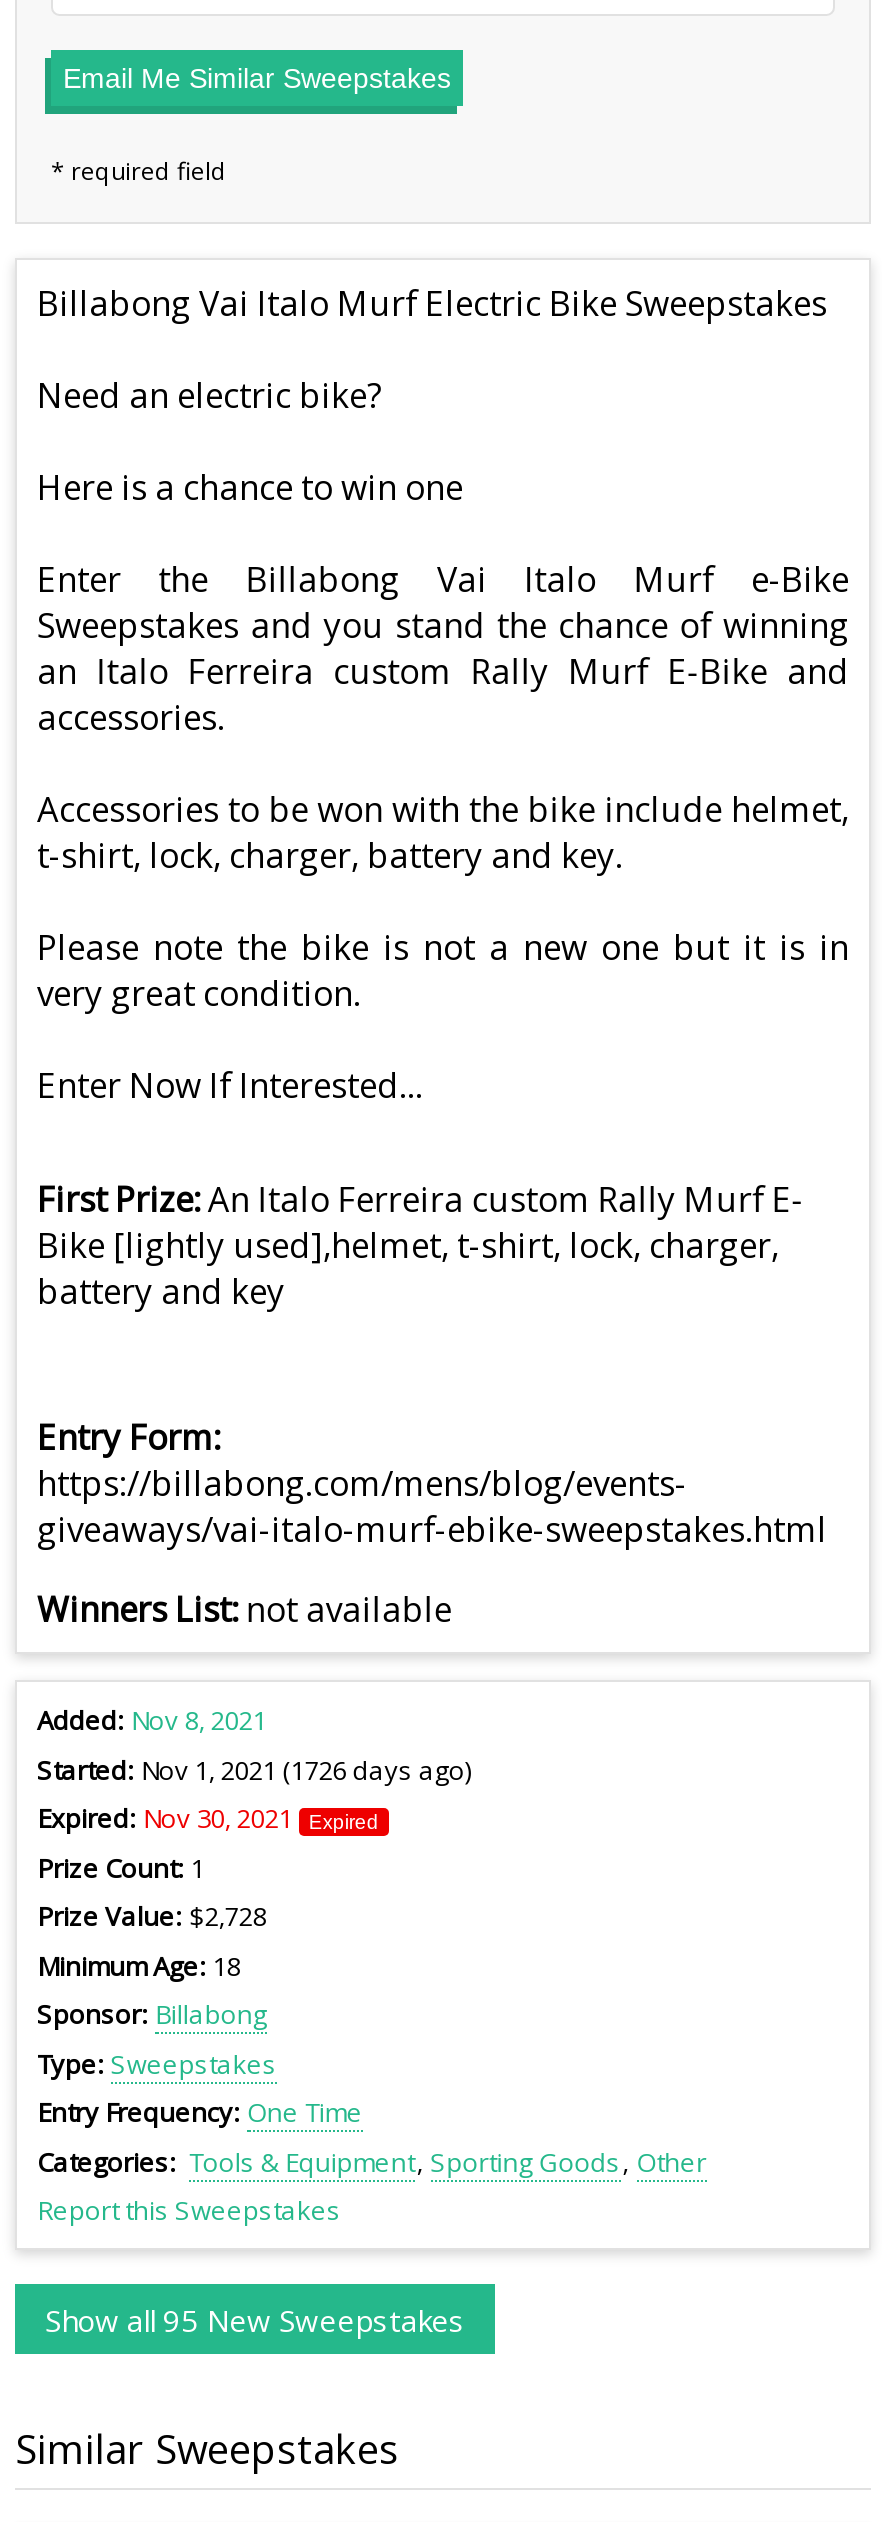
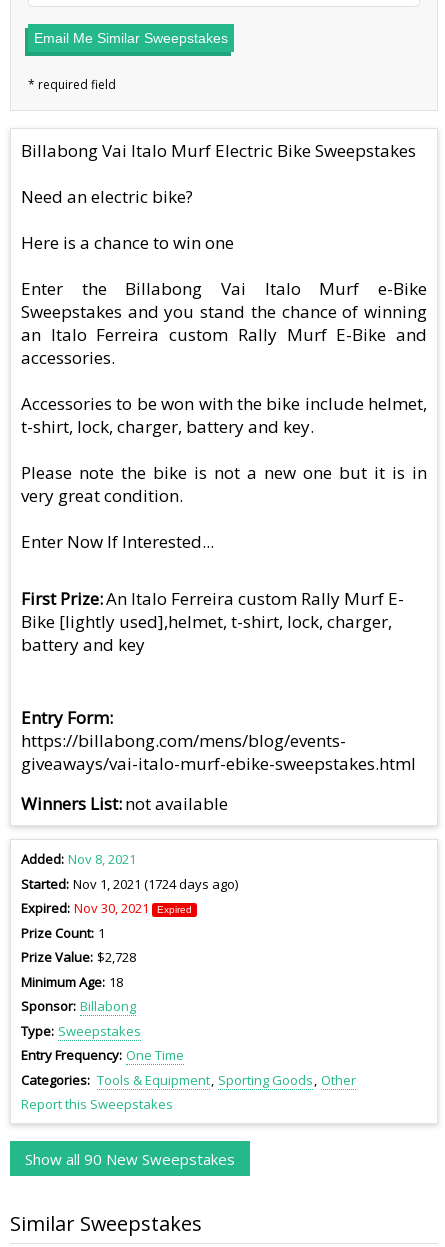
[37,1752,471,1788] Started Nov 1, 2021 (1726 days ago) -> [21,875,238,893] Started Nov 1, 2021 (1724 days ago)
[45,2300,465,2340] Show all 95 New Sweepstakes -> [25,1149,235,1169] Show all 90 New Sweepstakes

